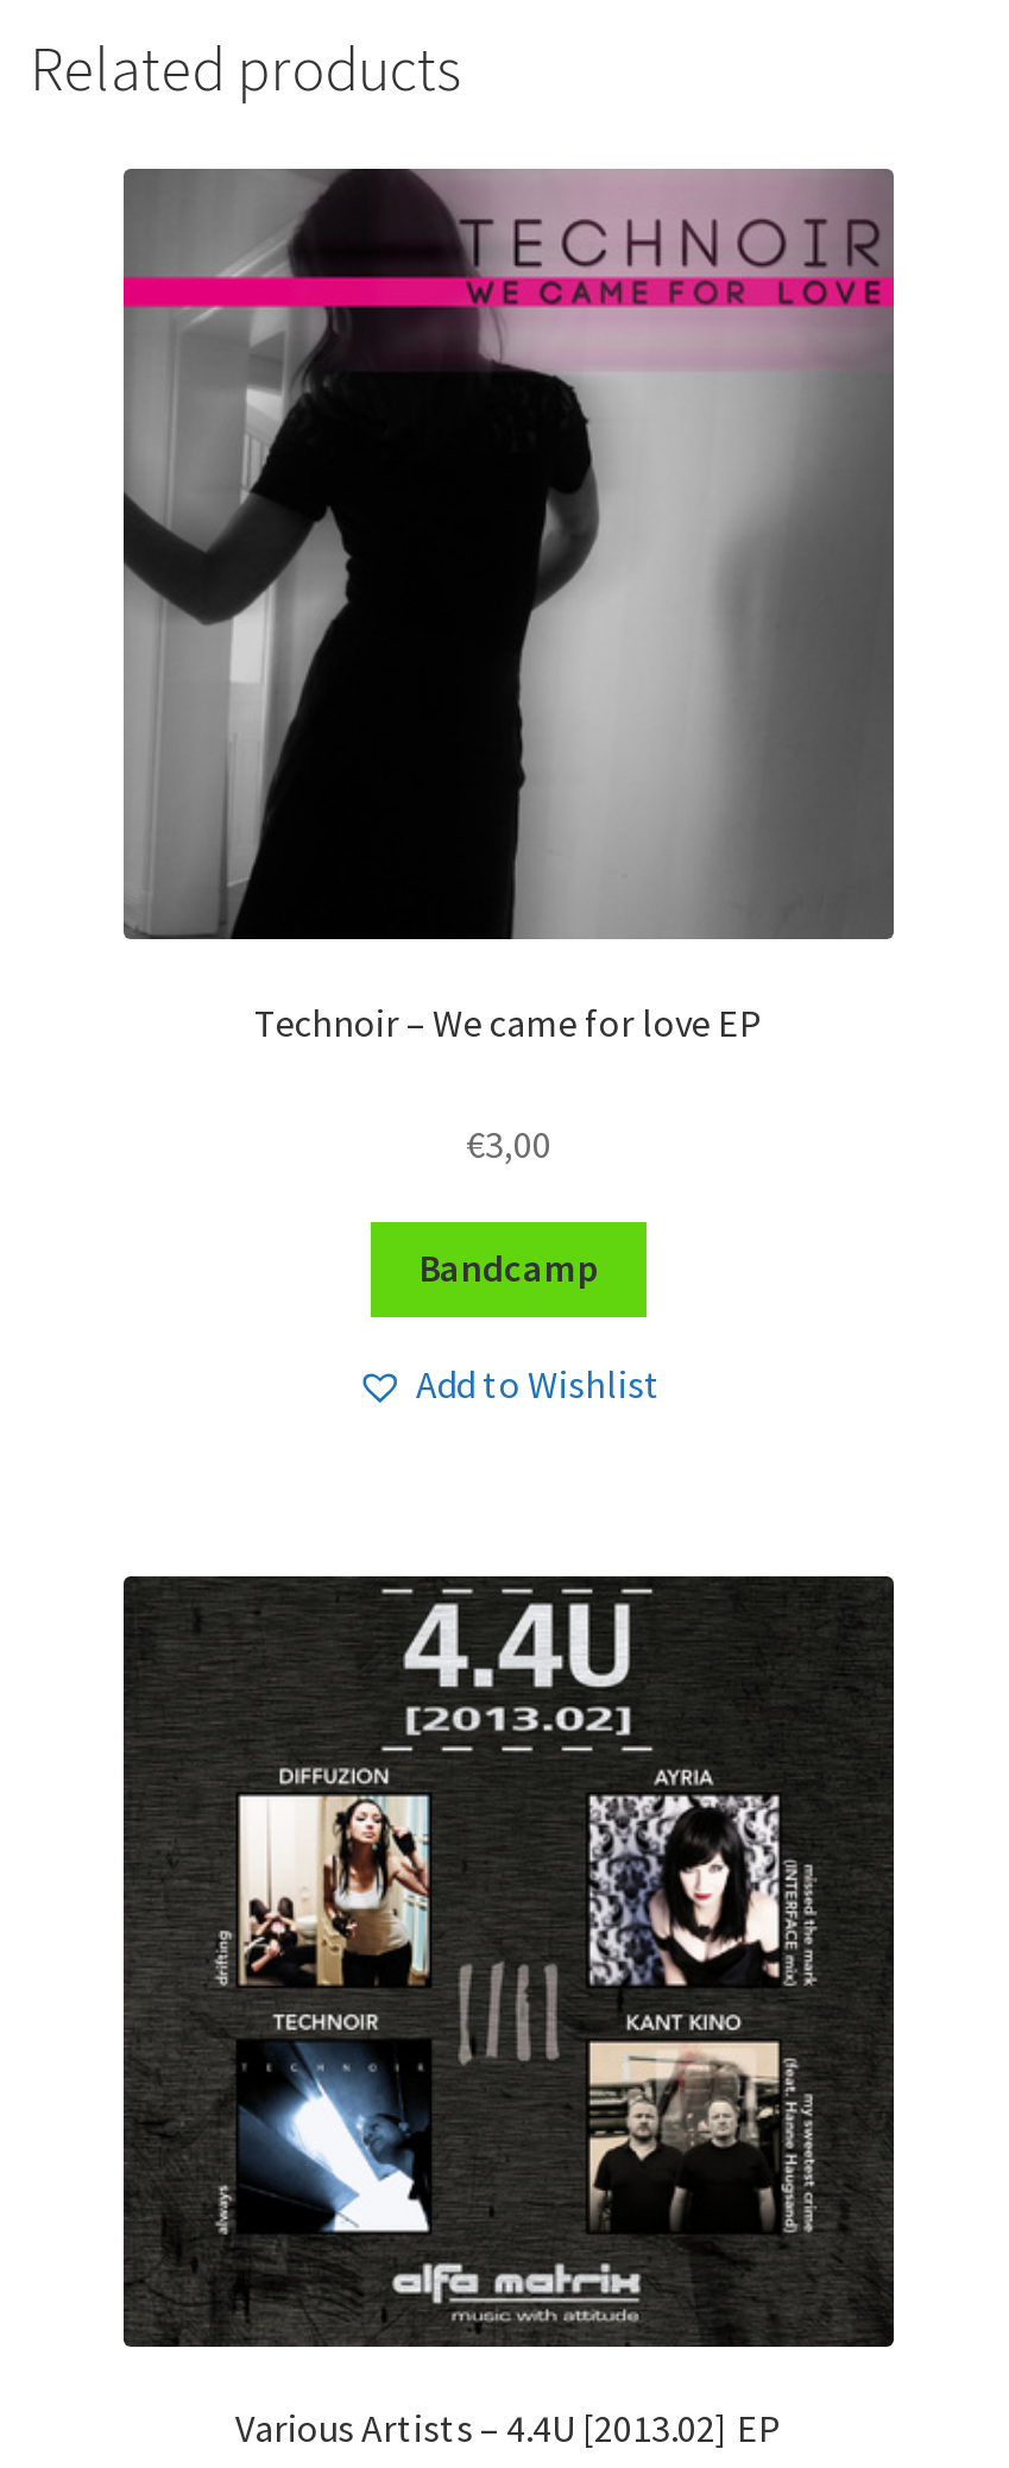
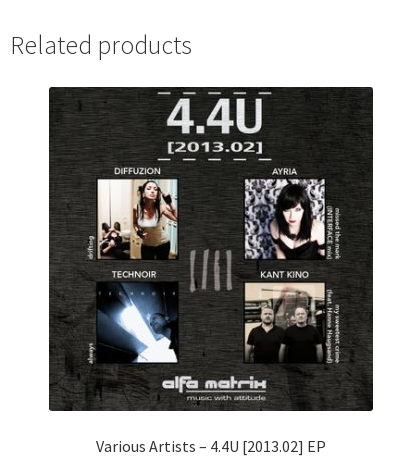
[121,169,896,1407] [image] | Technoir – We came for love EP | €3,00 | Bandcamp | Add to Wishlist -> none

